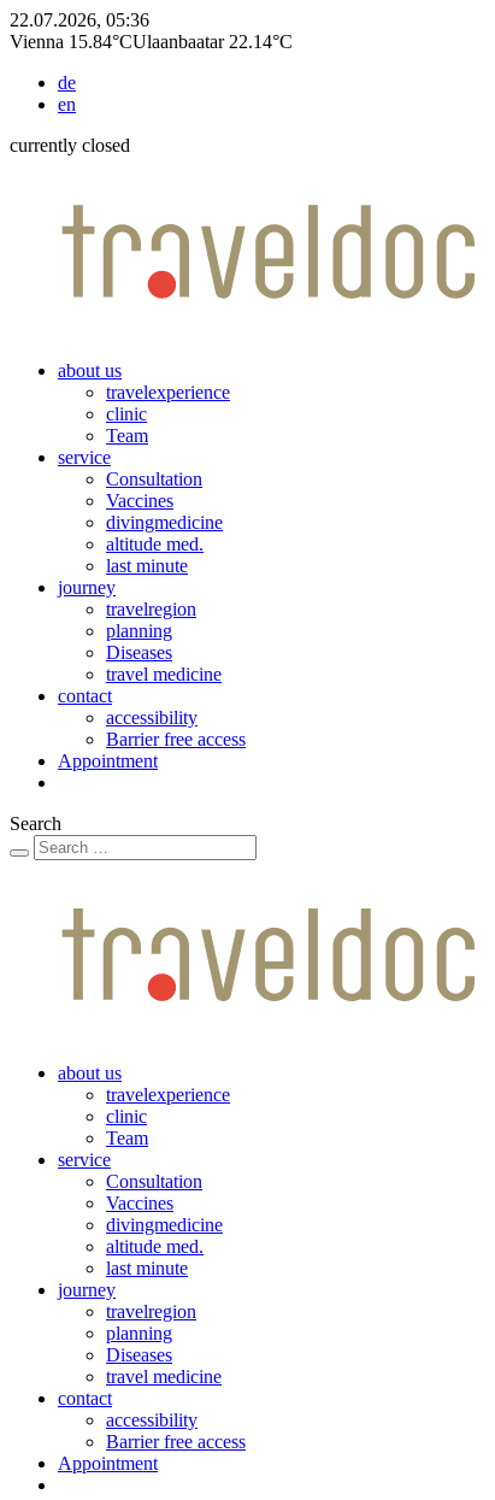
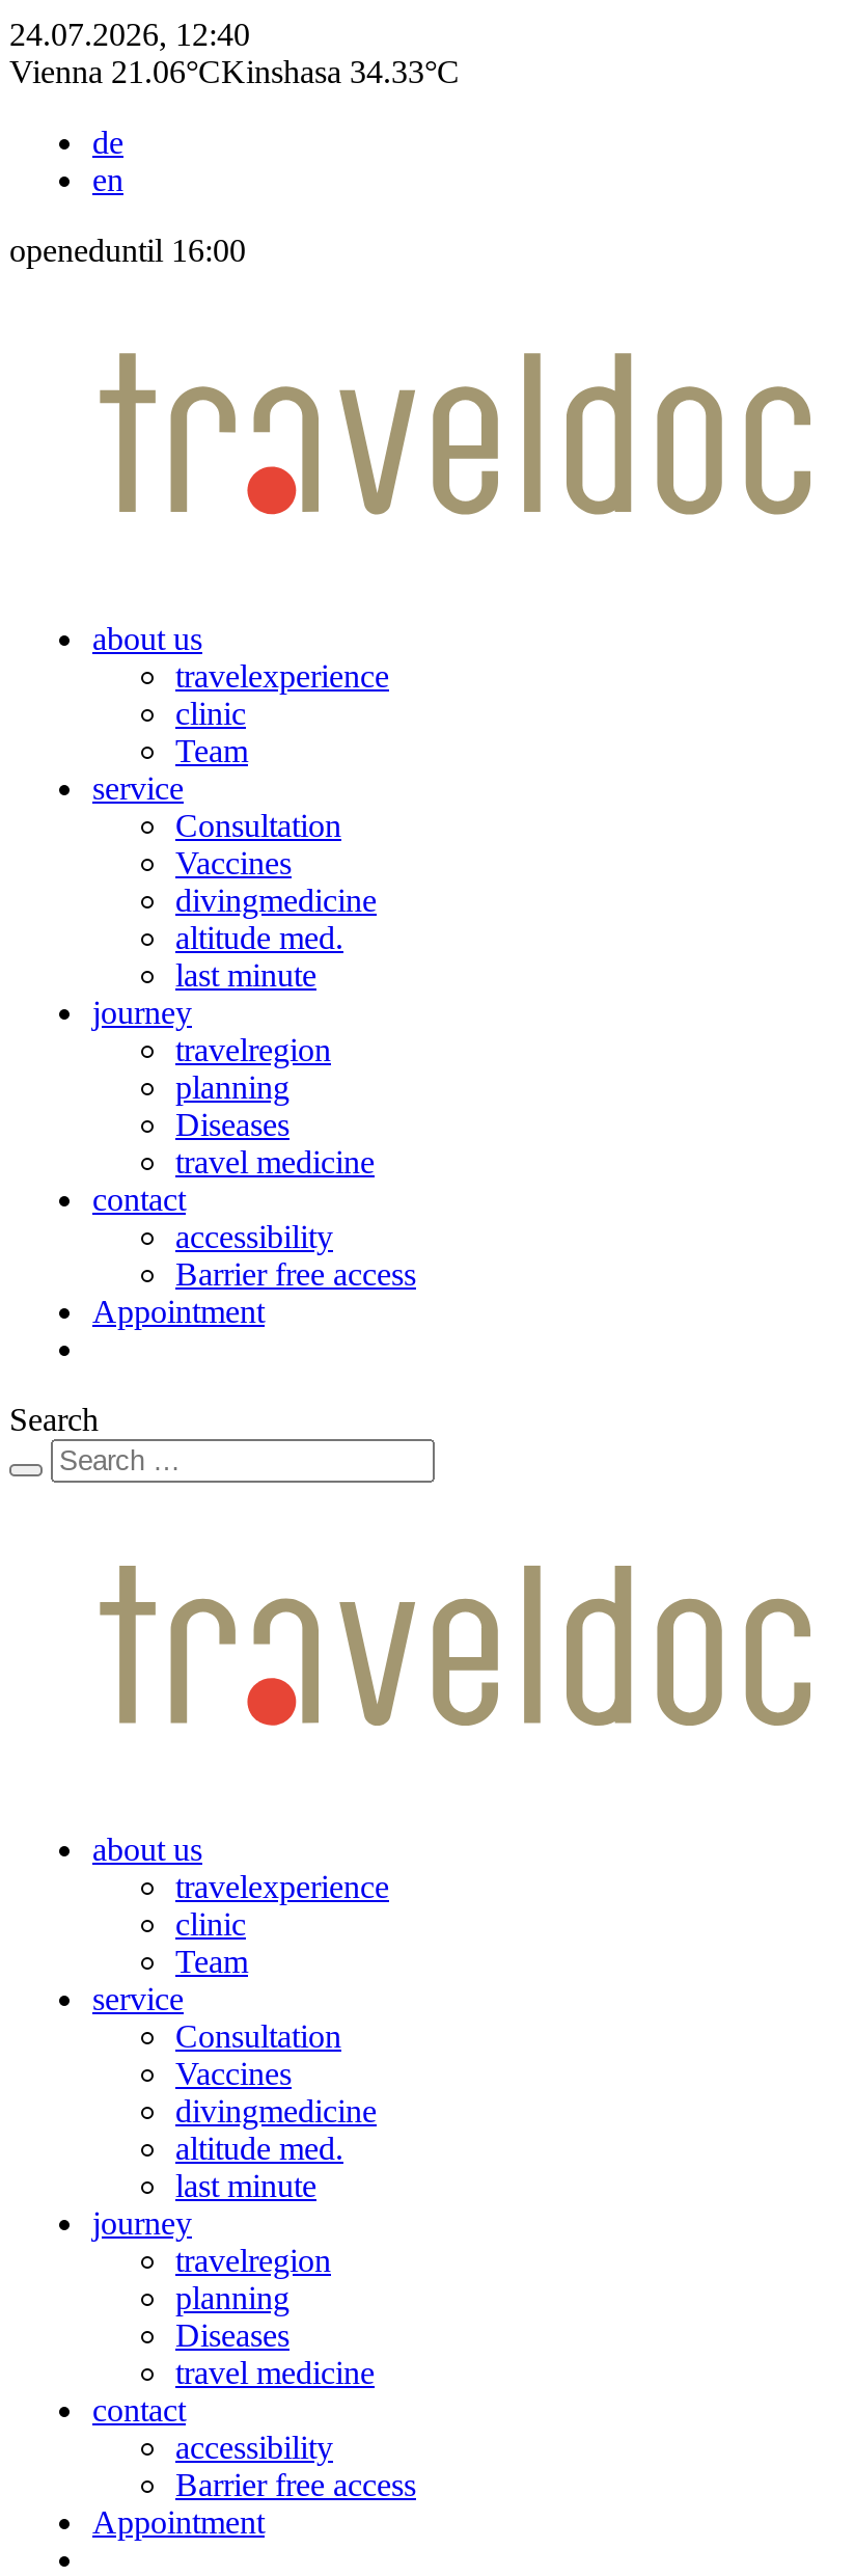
[10,10,149,30] 22.07.2026, 05:36 -> [9,17,250,52] 24.07.2026, 12:40
[10,31,293,52] Vienna 15.84°CUlaanbaatar 22.14°C -> [9,54,460,89] Vienna 21.06°CKinshasa 34.33°C
[10,135,130,155] currently closed -> [9,233,246,268] openeduntil 16:00

